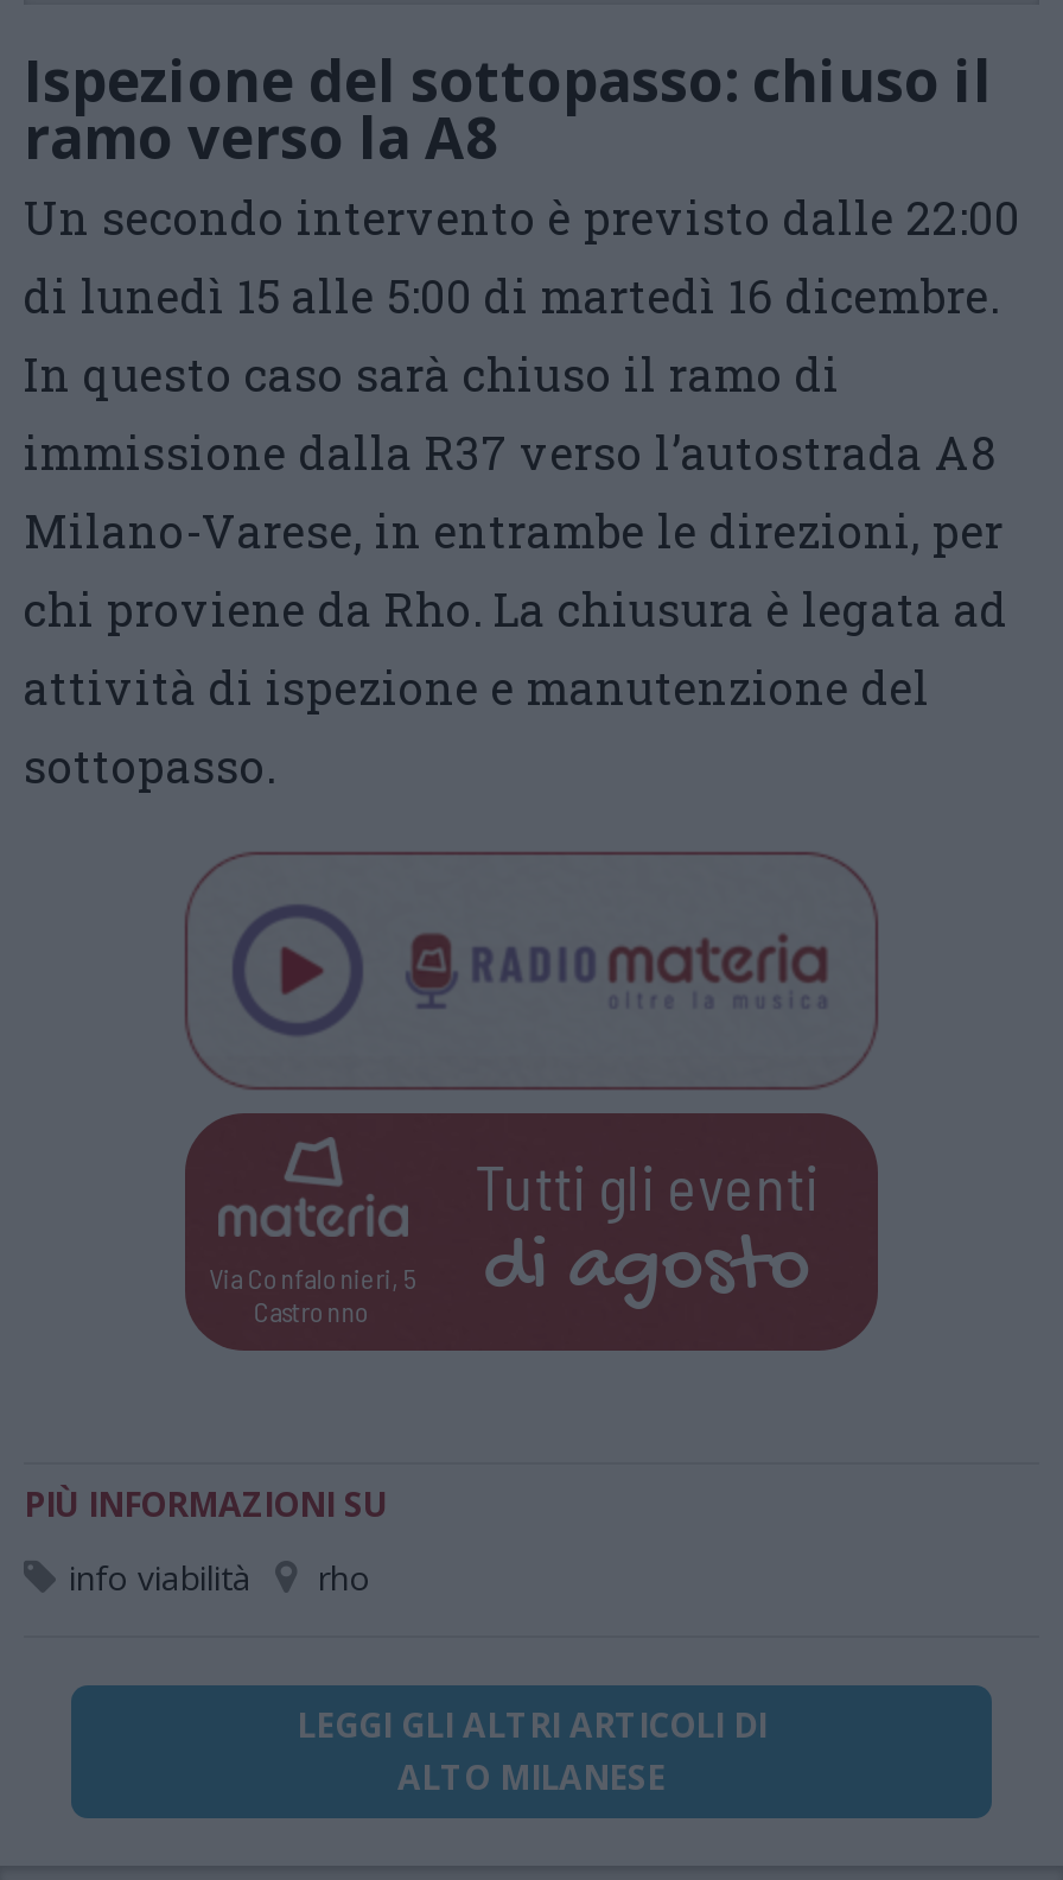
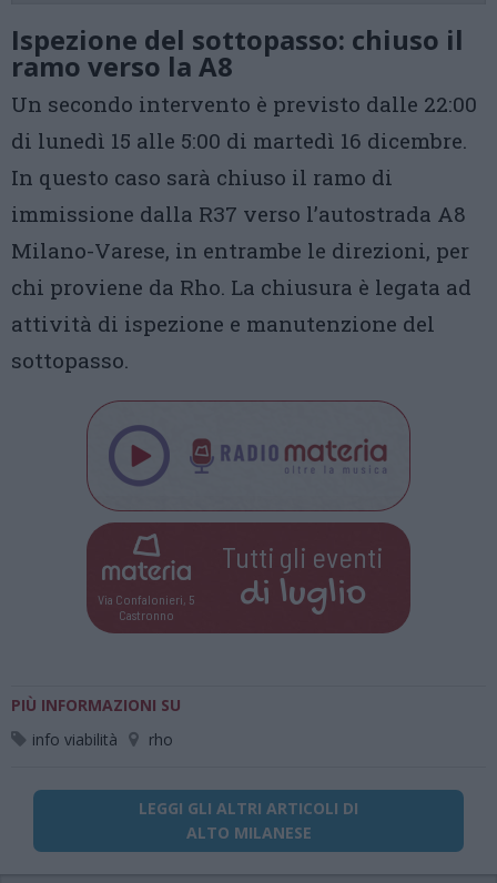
[483,1221,811,1316] di agosto -> [239,573,366,617] di luglio

